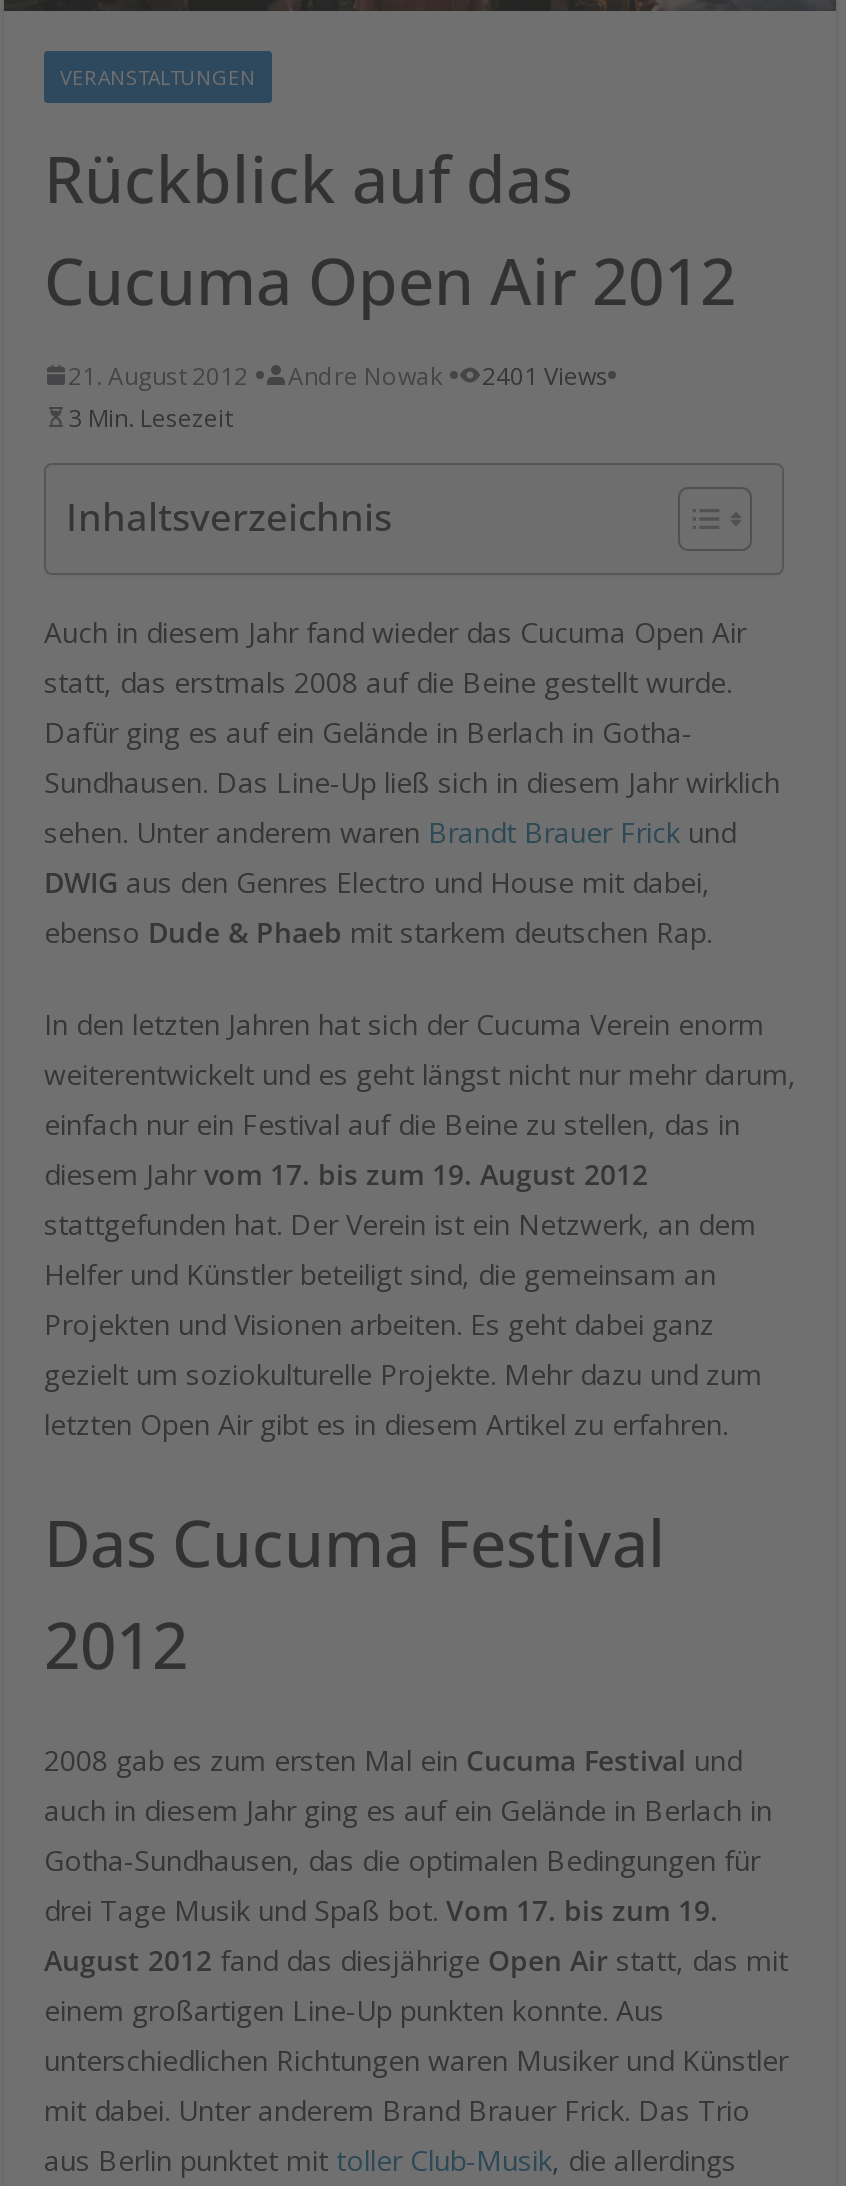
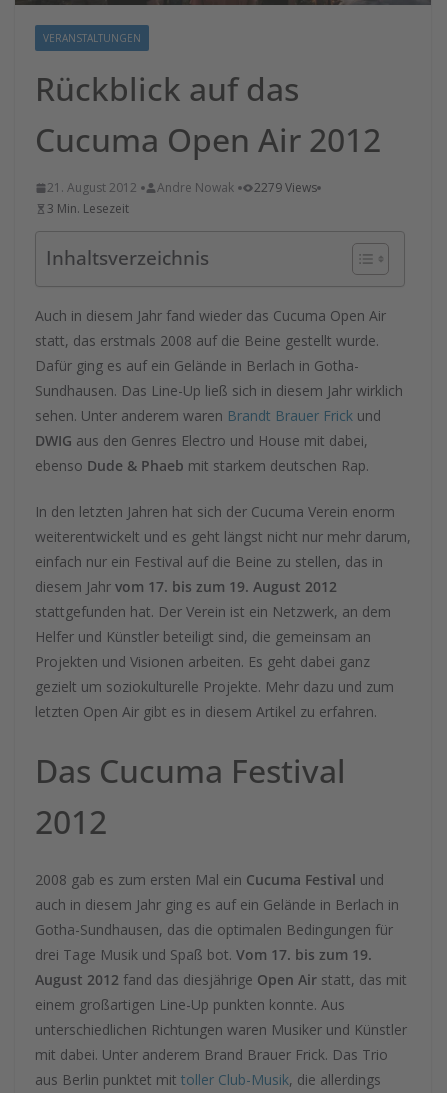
[482,359,608,393] 2401 Views -> [254,179,317,196] 2279 Views

